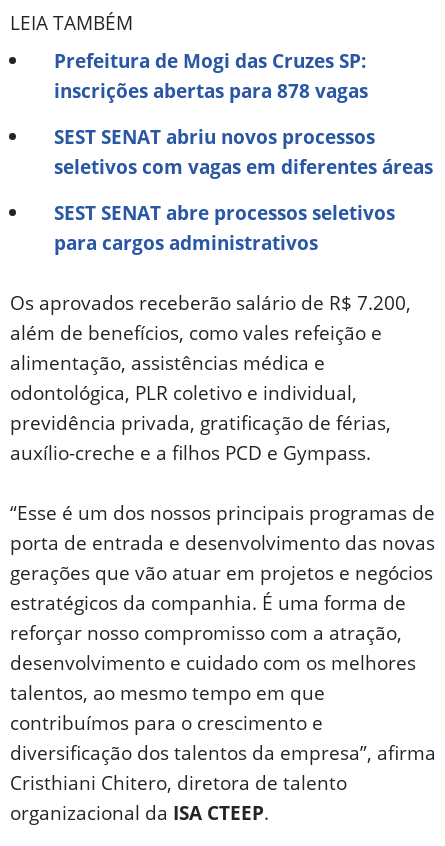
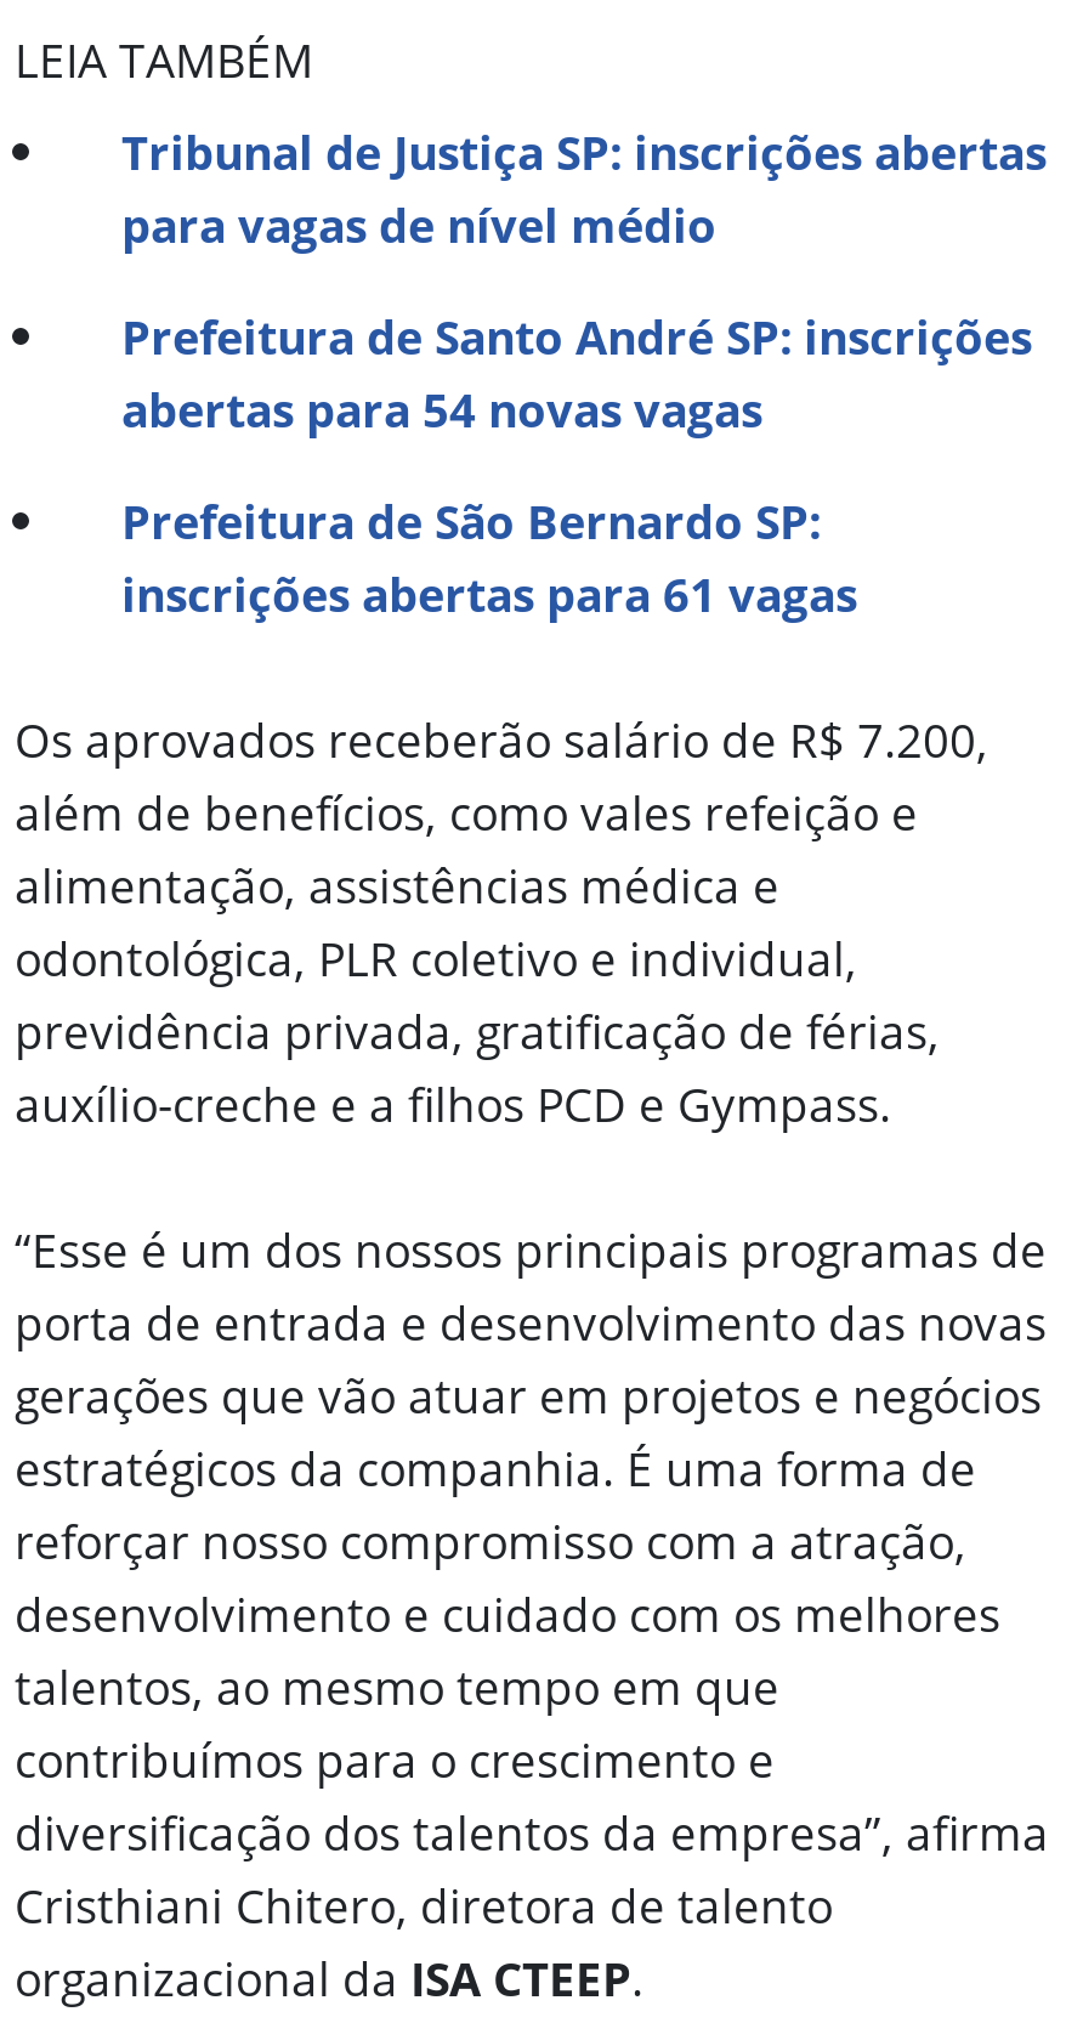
[54,47,368,104] Prefeitura de Mogi das Cruzes SP: | inscrições abertas para 878 vagas -> [121,119,1047,257] Tribunal de Justiça SP: inscrições abertas | para vagas de nível médio
[54,123,433,180] SEST SENAT abriu novos processos | seletivos com vagas em diferentes áreas -> [121,304,1032,442] Prefeitura de Santo André SP: inscrições | abertas para 54 novas vagas
[54,199,395,256] SEST SENAT abre processos seletivos | para cargos administrativos -> [121,488,857,627] Prefeitura de São Bernardo SP: | inscrições abertas para 61 vagas

